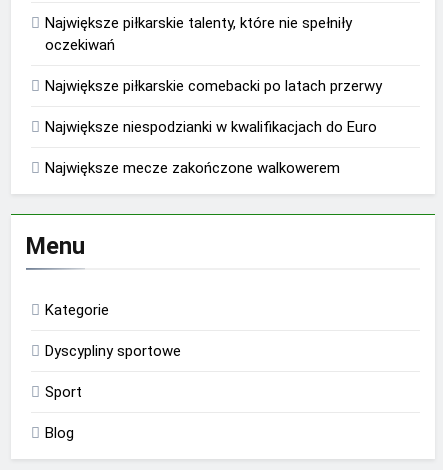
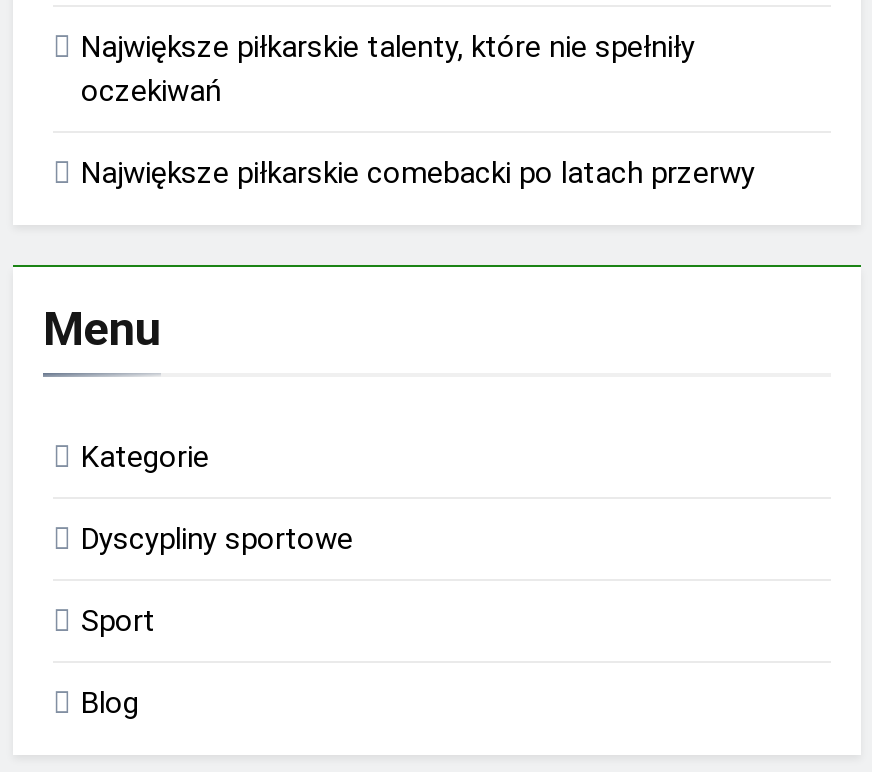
[45,118,377,177] Największe niespodzianki w kwalifikacjach do Euro | Największe mecze zakończone walkowerem -> none

